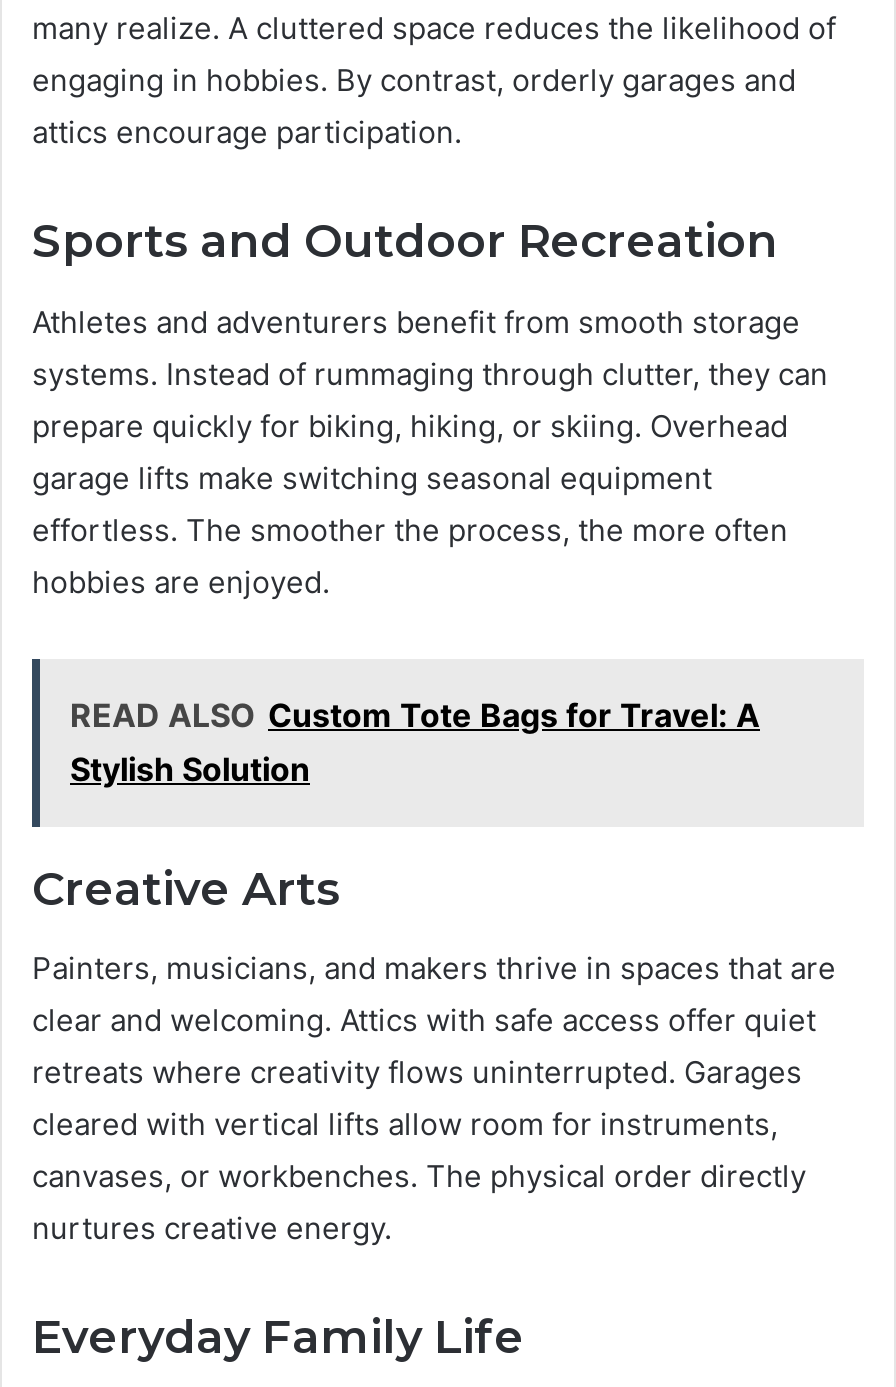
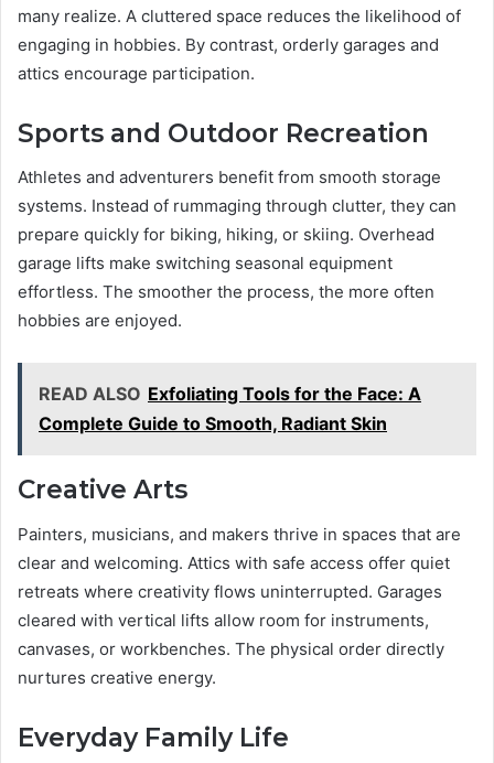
[70,694,760,788] READ ALSO Custom Tote Bags for Travel: A | Stylish Solution -> [39,383,421,434] READ ALSO Exfoliating Tools for the Face: A | Complete Guide to Smooth, Radiant Skin

